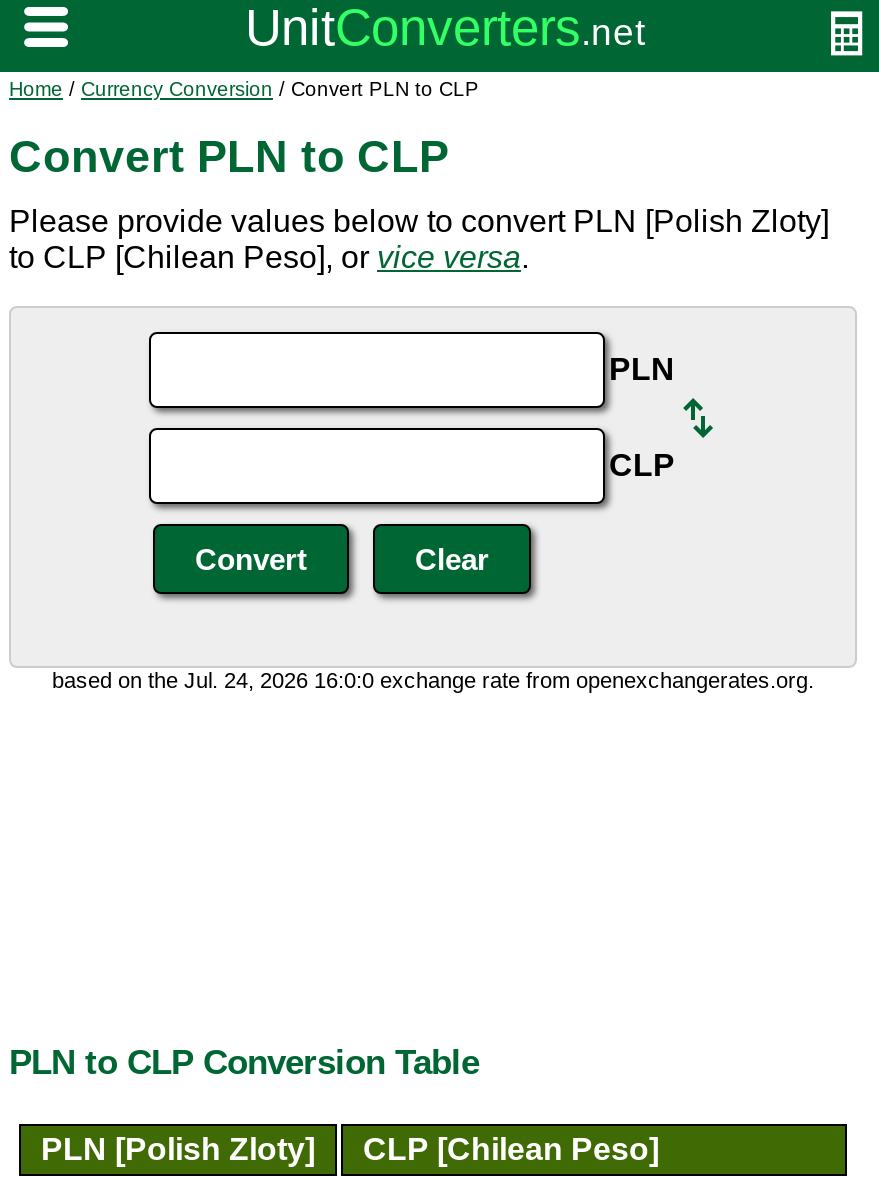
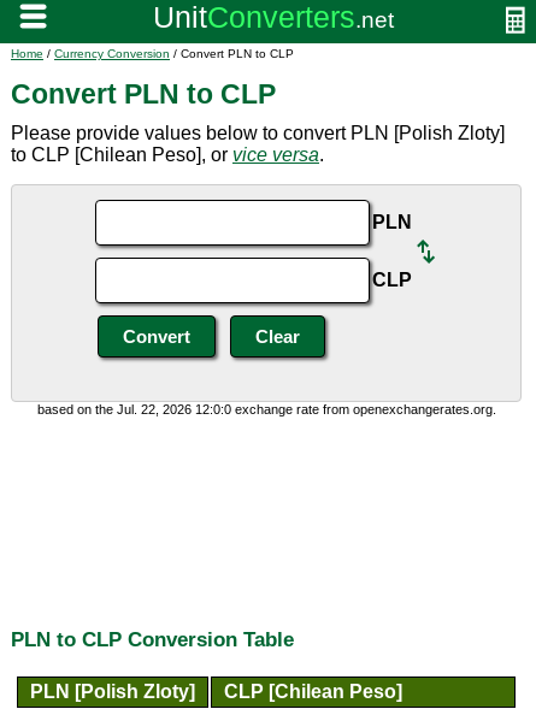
[52,668,814,692] based on the Jul. 24, 2026 16:0:0 exchange rate from openexchangerates.org. -> [37,402,496,416] based on the Jul. 22, 2026 12:0:0 exchange rate from openexchangerates.org.

